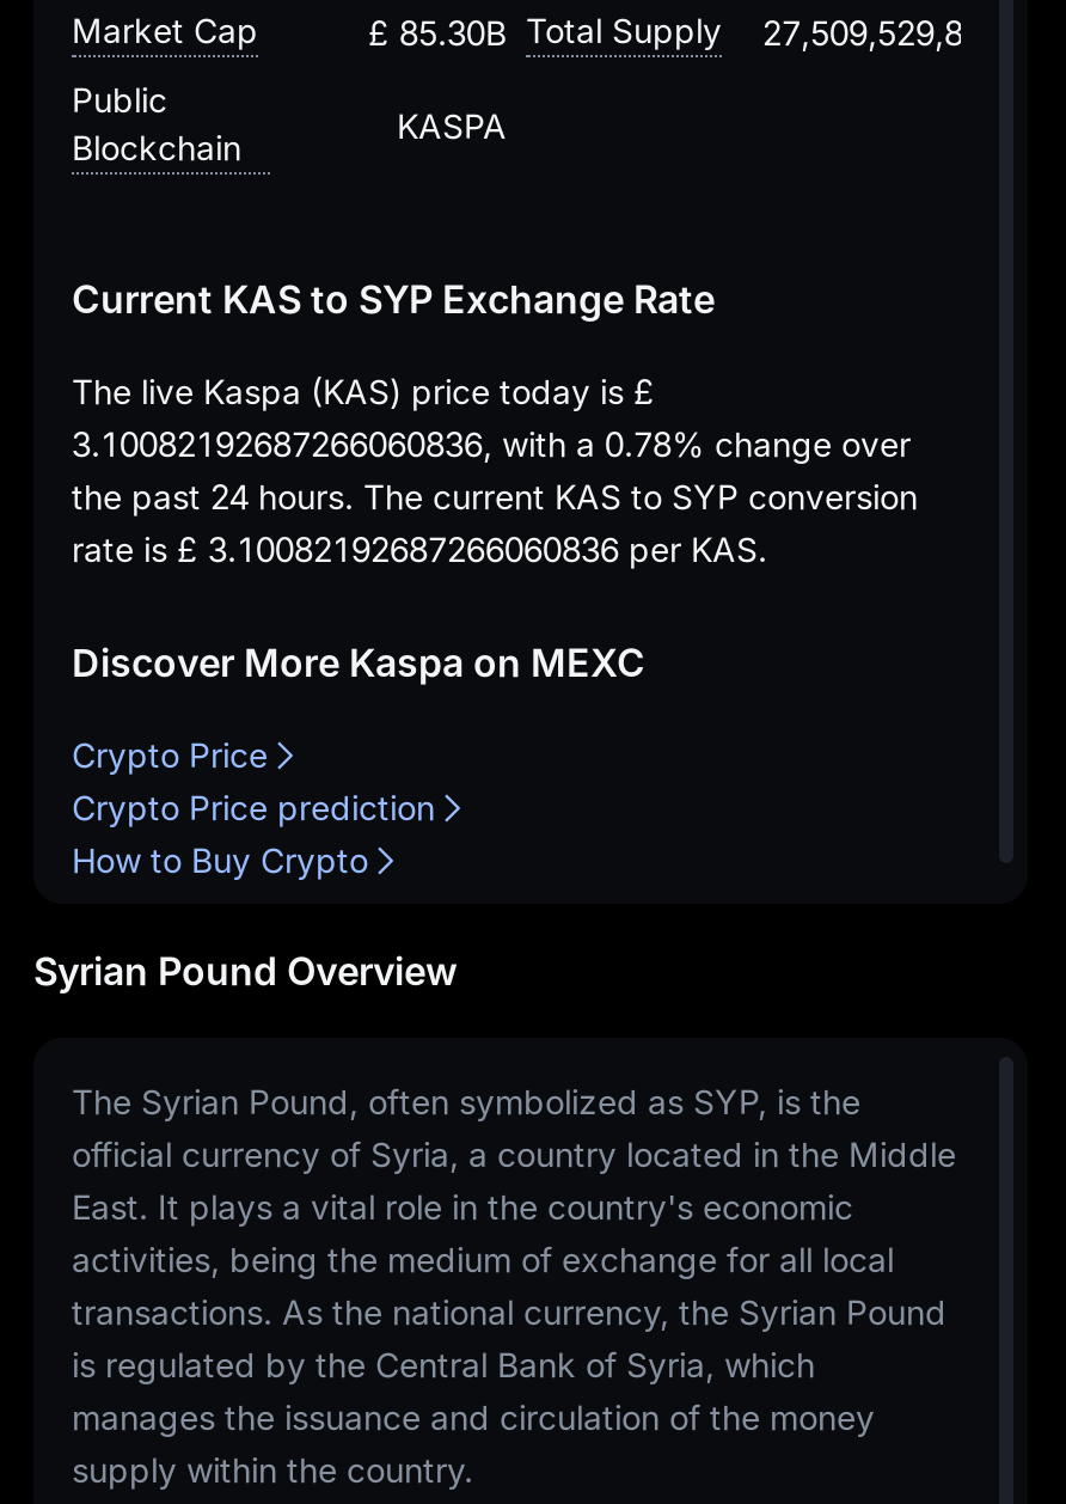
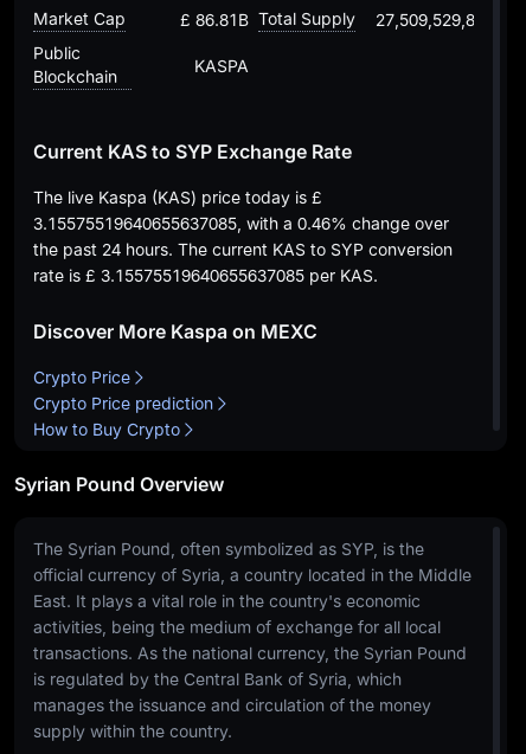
[368,11,722,52] £ 85.30B Total Supply -> [180,9,355,29] £ 86.81B Total Supply
[72,424,911,465] 3.10082192687266060836, with a 0.78% change over -> [33,214,449,234] 3.15575519640655637085, with a 0.46% change over
[72,529,767,570] rate is £ 3.10082192687266060836 per KAS. -> [33,266,378,286] rate is £ 3.15575519640655637085 per KAS.

